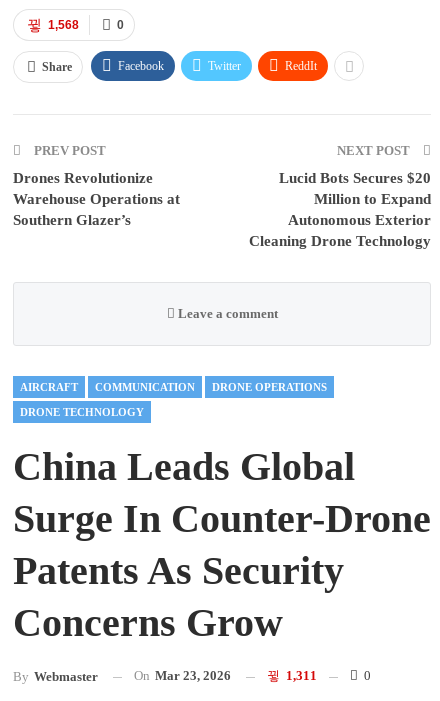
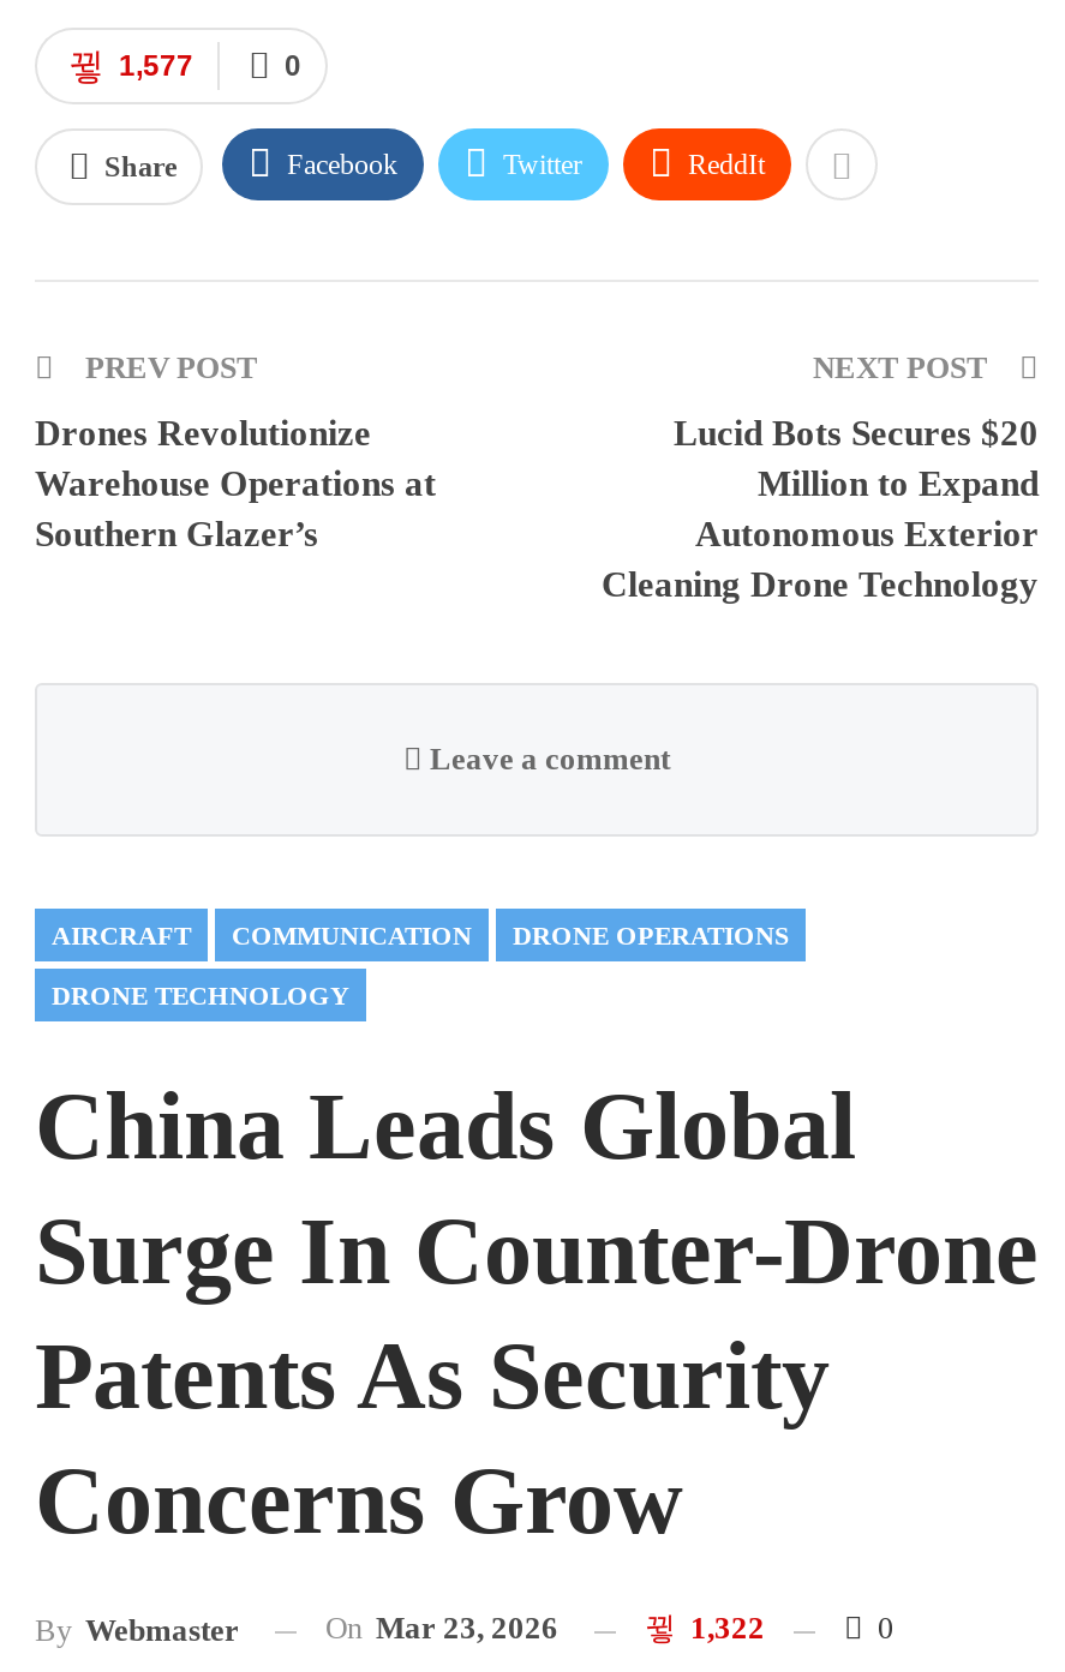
[48,18,79,32] 1,568 -> [119,49,193,83] 1,577
[283,668,317,683] 1,311 -> [683,1610,765,1646] 1,322

